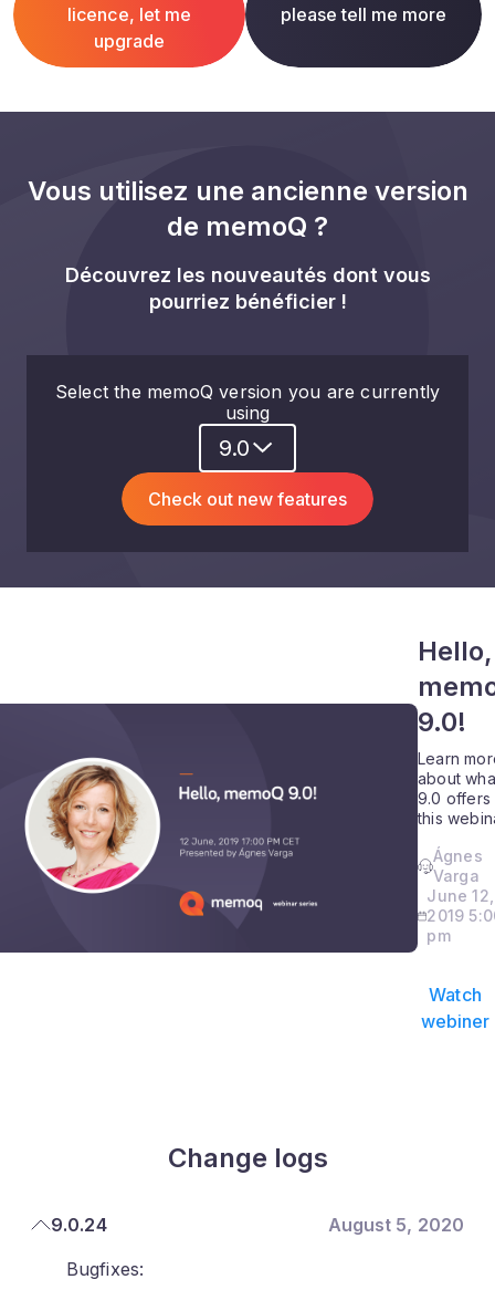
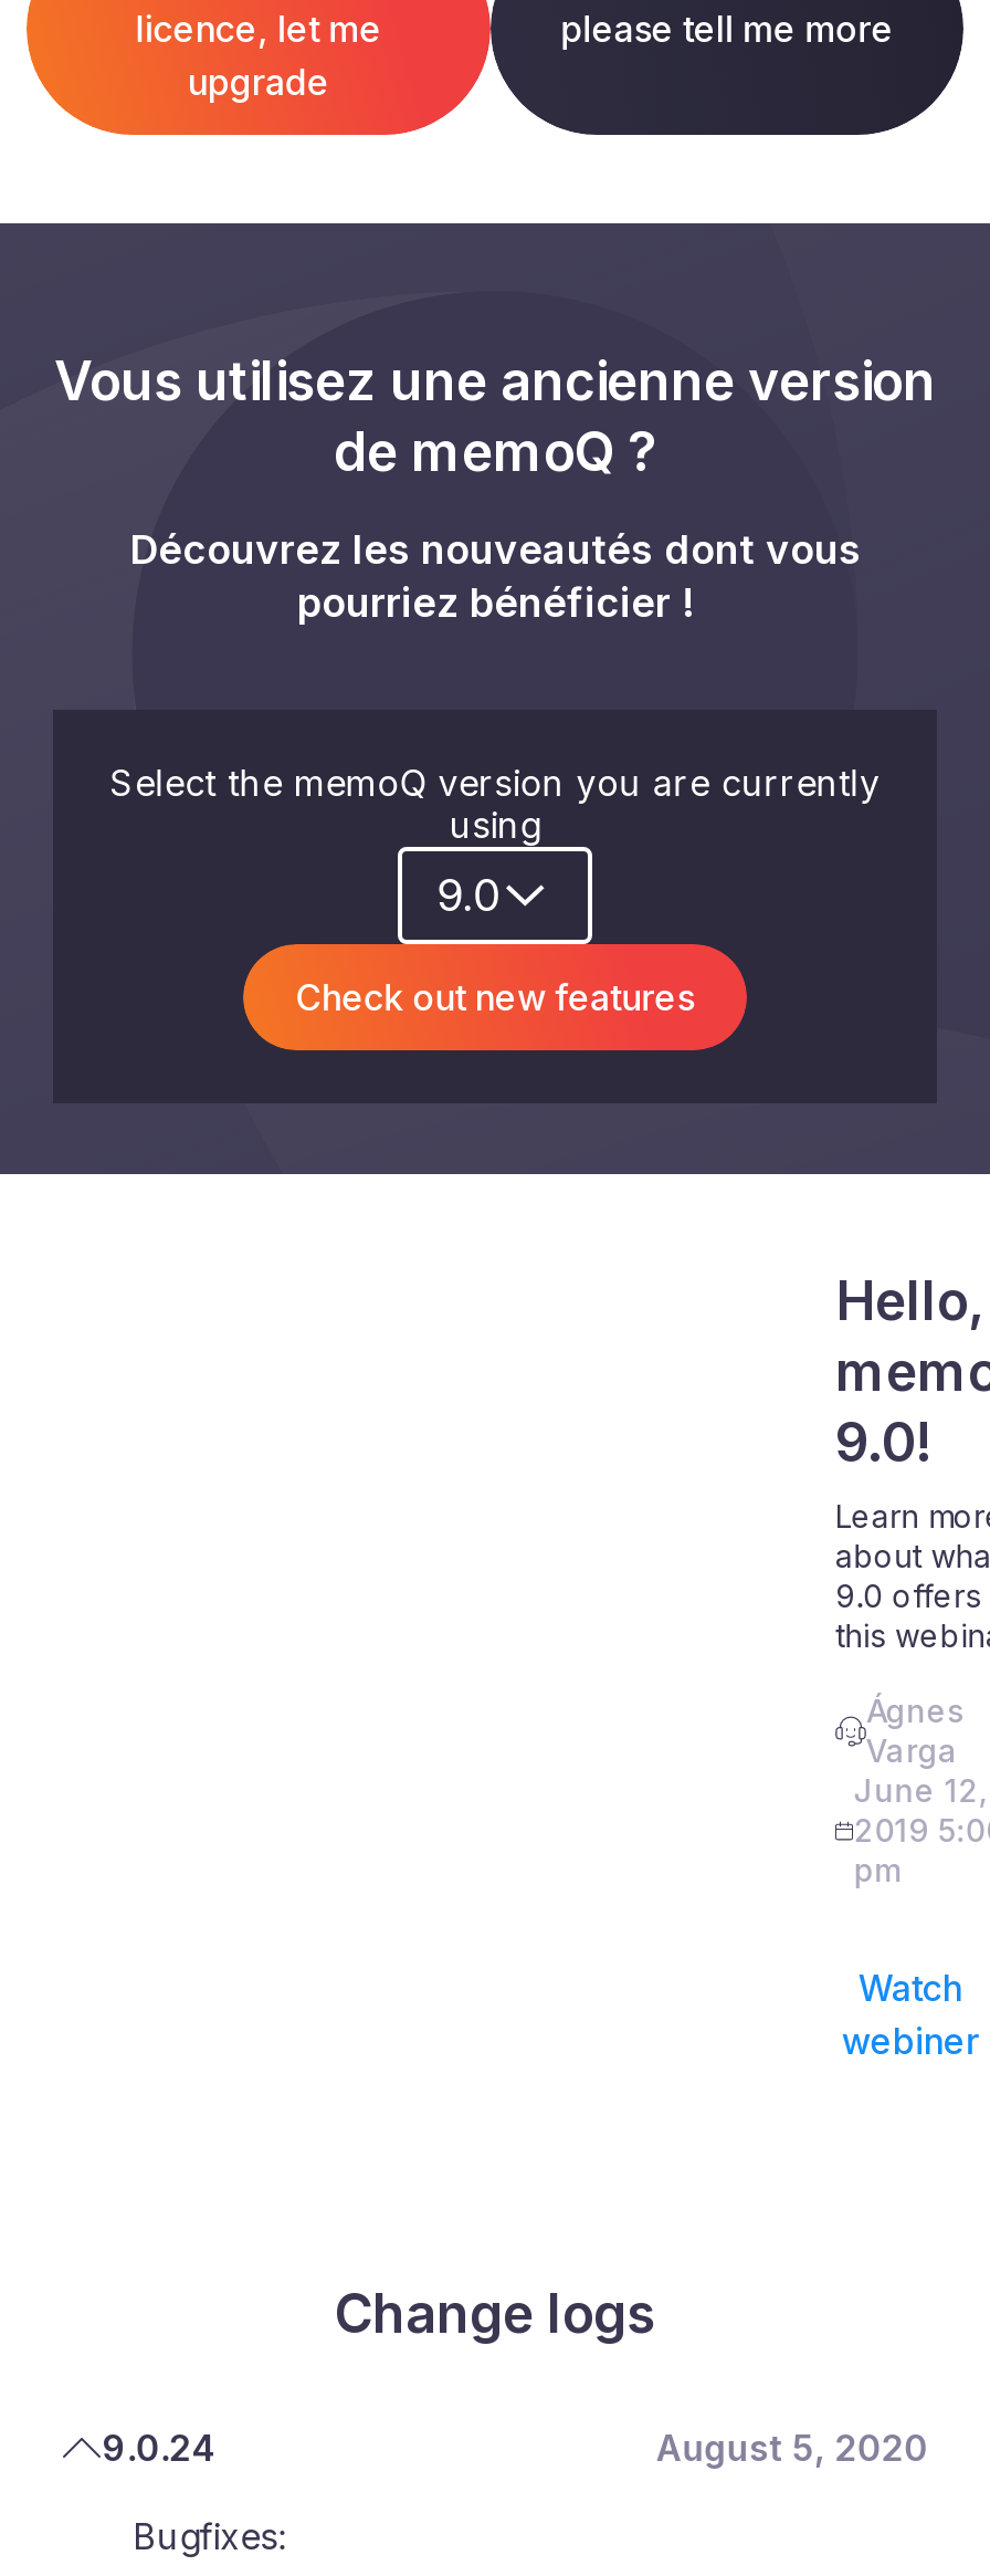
[3,703,419,954] [image] -> none

